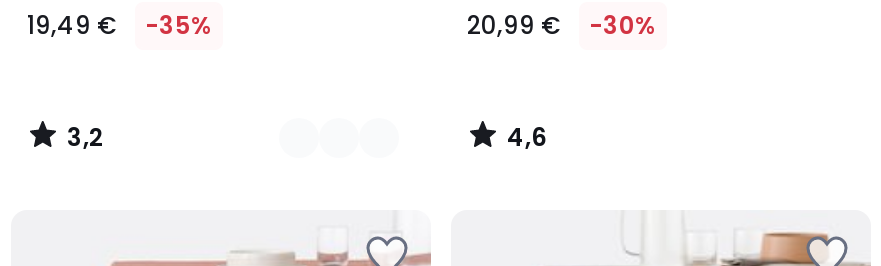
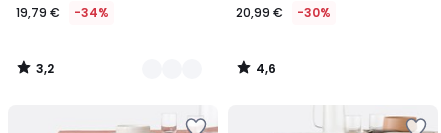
[27,8,117,42] 19,49 € -> [16,4,60,21] 19,79 €
[145,8,213,42] -35% -> [74,4,109,21] -34%

